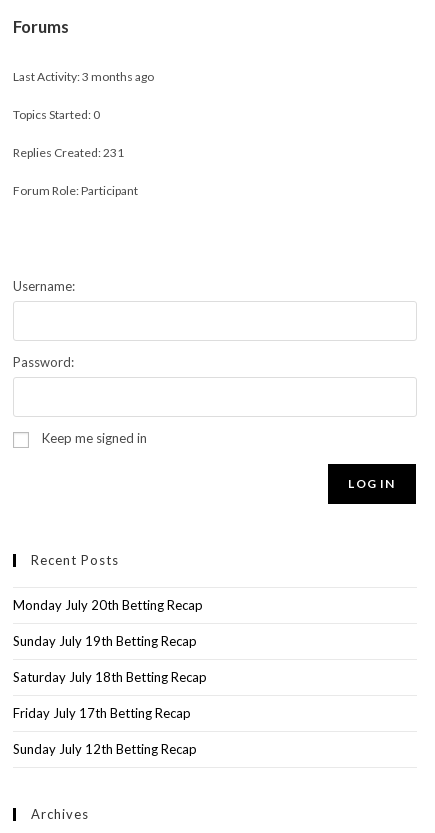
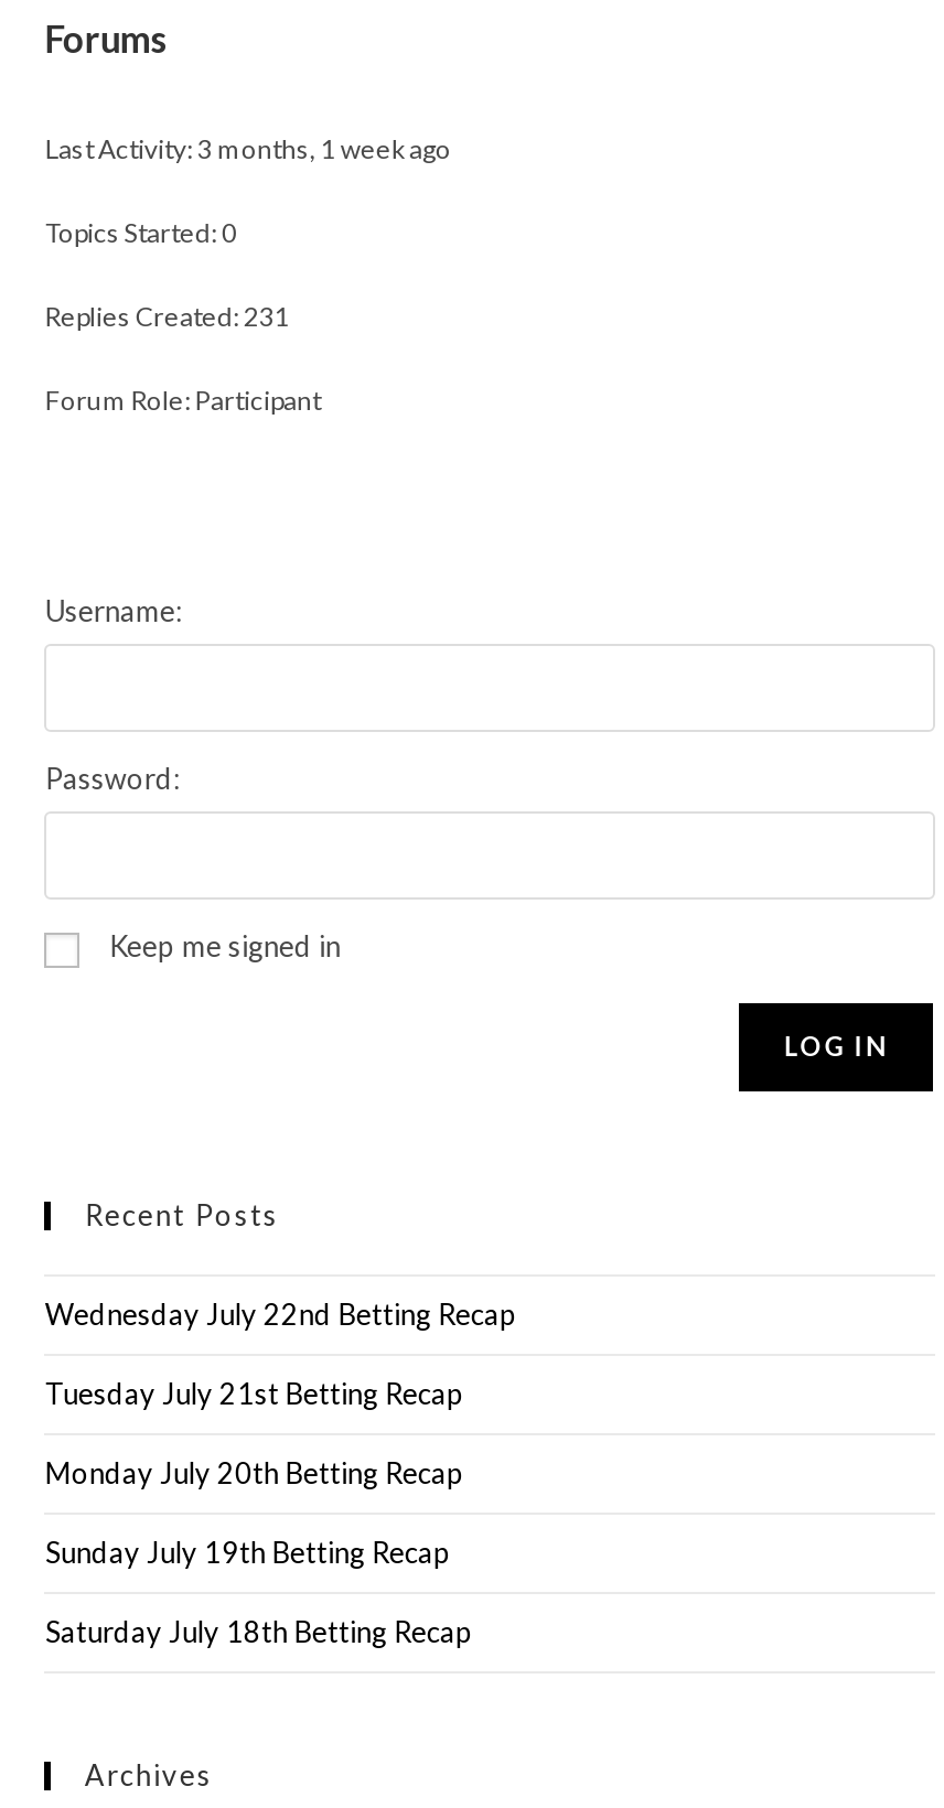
[13,69,154,84] Last Activity: 3 months ago -> [45,132,451,165] Last Activity: 3 months, 1 week ago
none -> [45,1297,517,1412] Wednesday July 22nd Betting Recap | Tuesday July 21st Betting Recap
moved [13,597,207,685] -> [45,1456,473,1650]: Monday July 20th Betting Recap | Sunday July 19th Betting Recap | Saturday July 18th Betting Recap
[13,705,197,757] Friday July 17th Betting Recap | Sunday July 12th Betting Recap -> none

